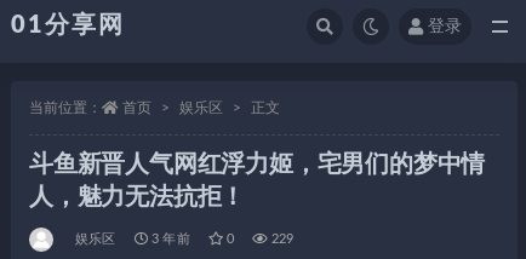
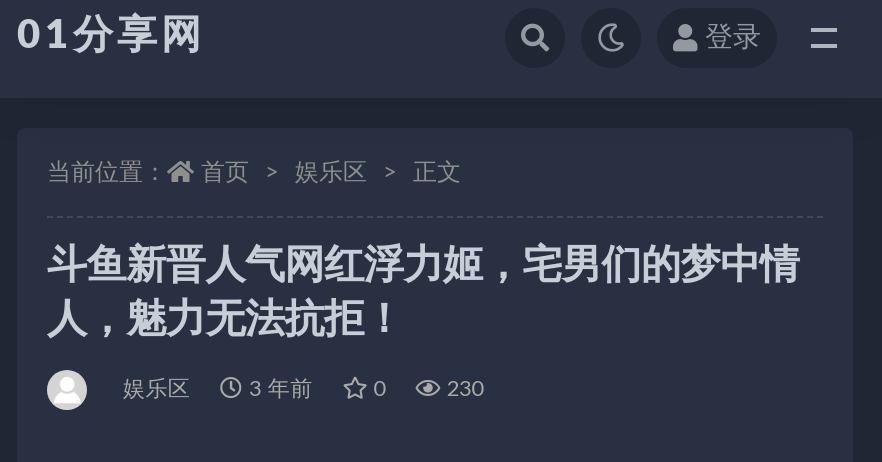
[267,232,294,246] 229 -> [440,378,484,400] 230

